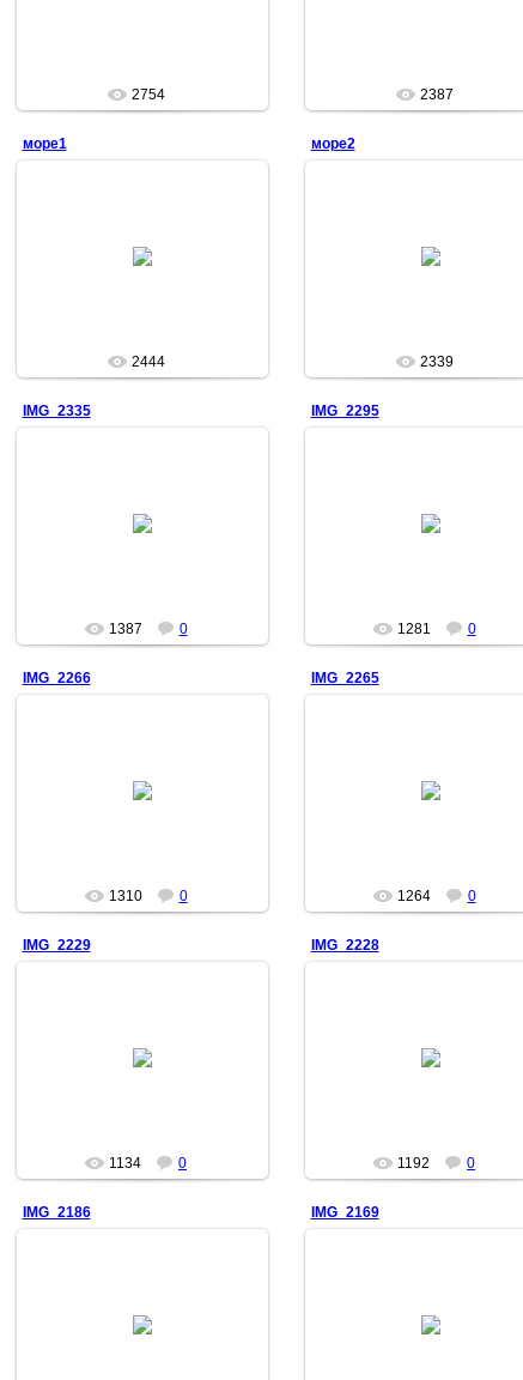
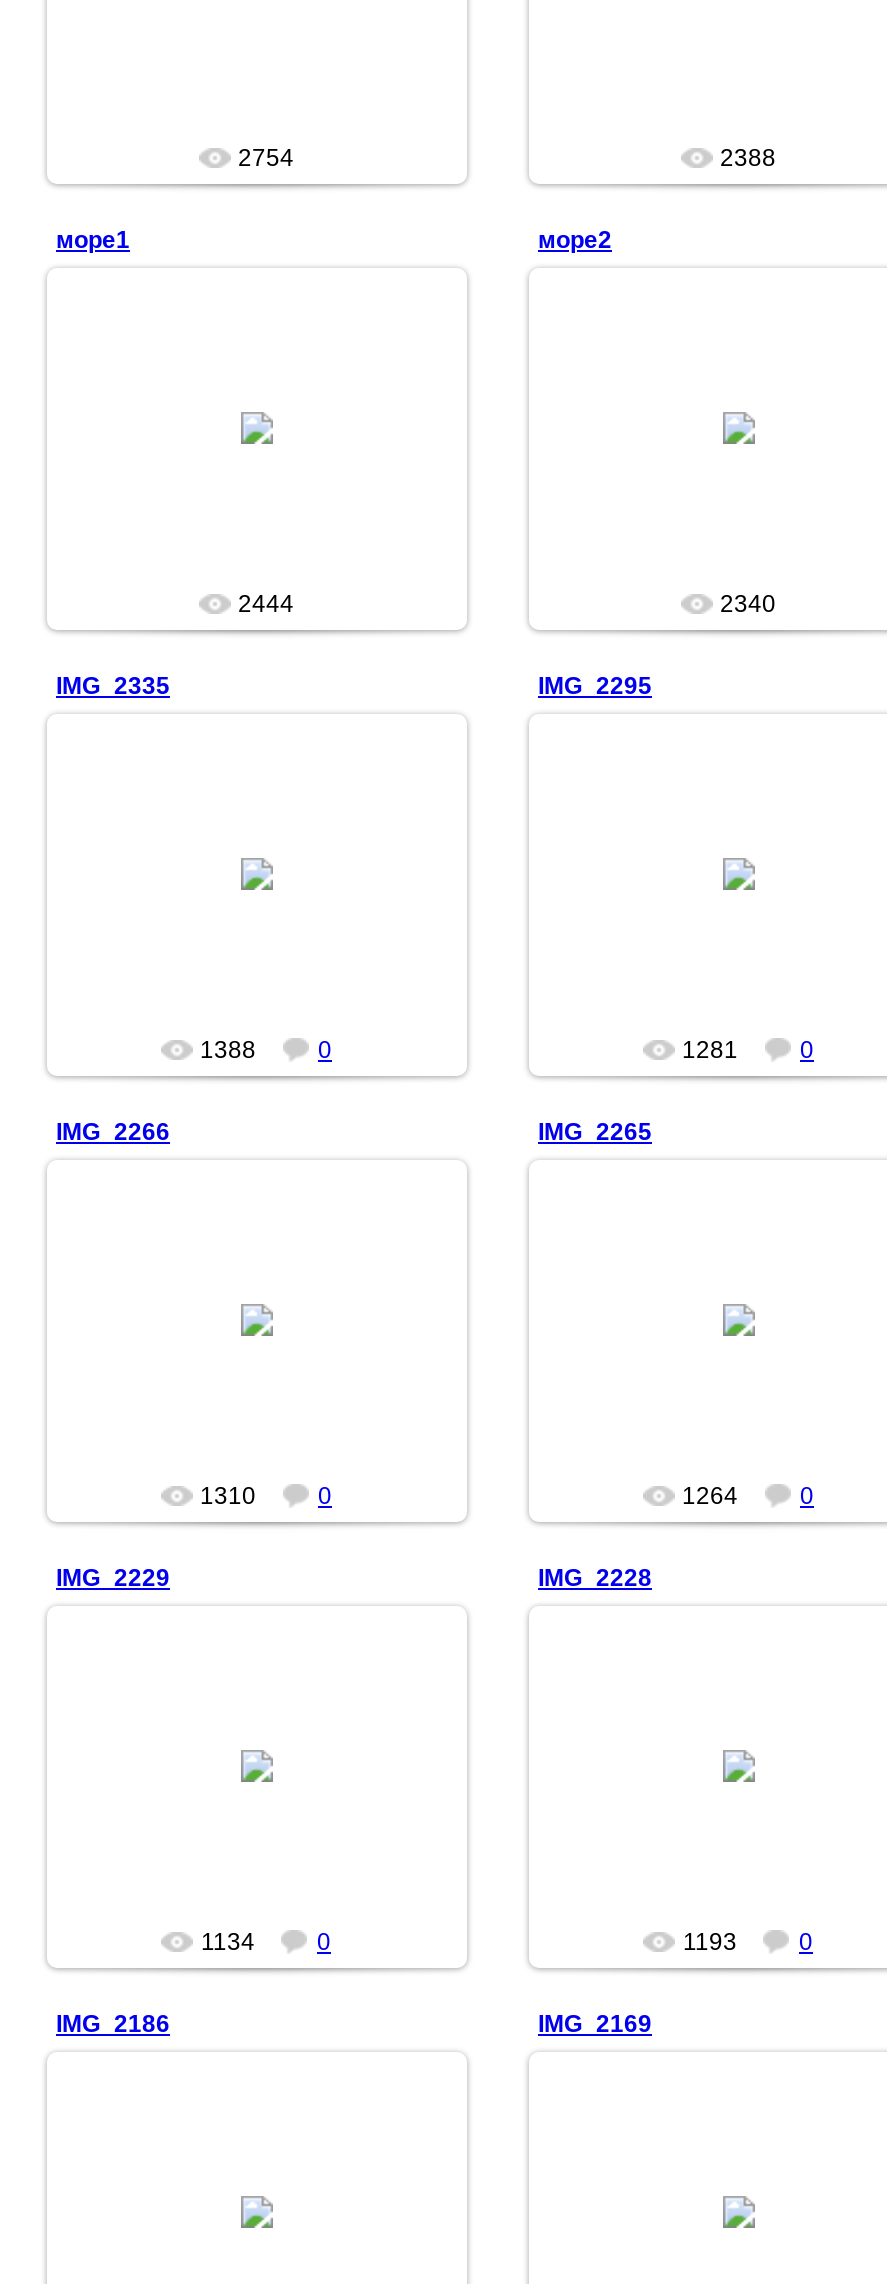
[419,86,453,103] 2387 -> [720,144,776,172] 2388
[419,353,453,370] 2339 -> [720,590,776,618] 2340
[108,621,142,637] 1387 -> [200,1036,256,1064] 1388
[397,1155,430,1172] 1192 -> [683,1928,737,1956] 1193

